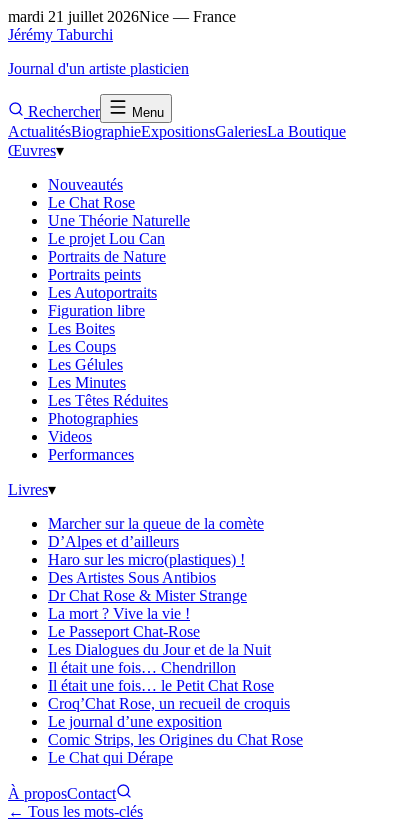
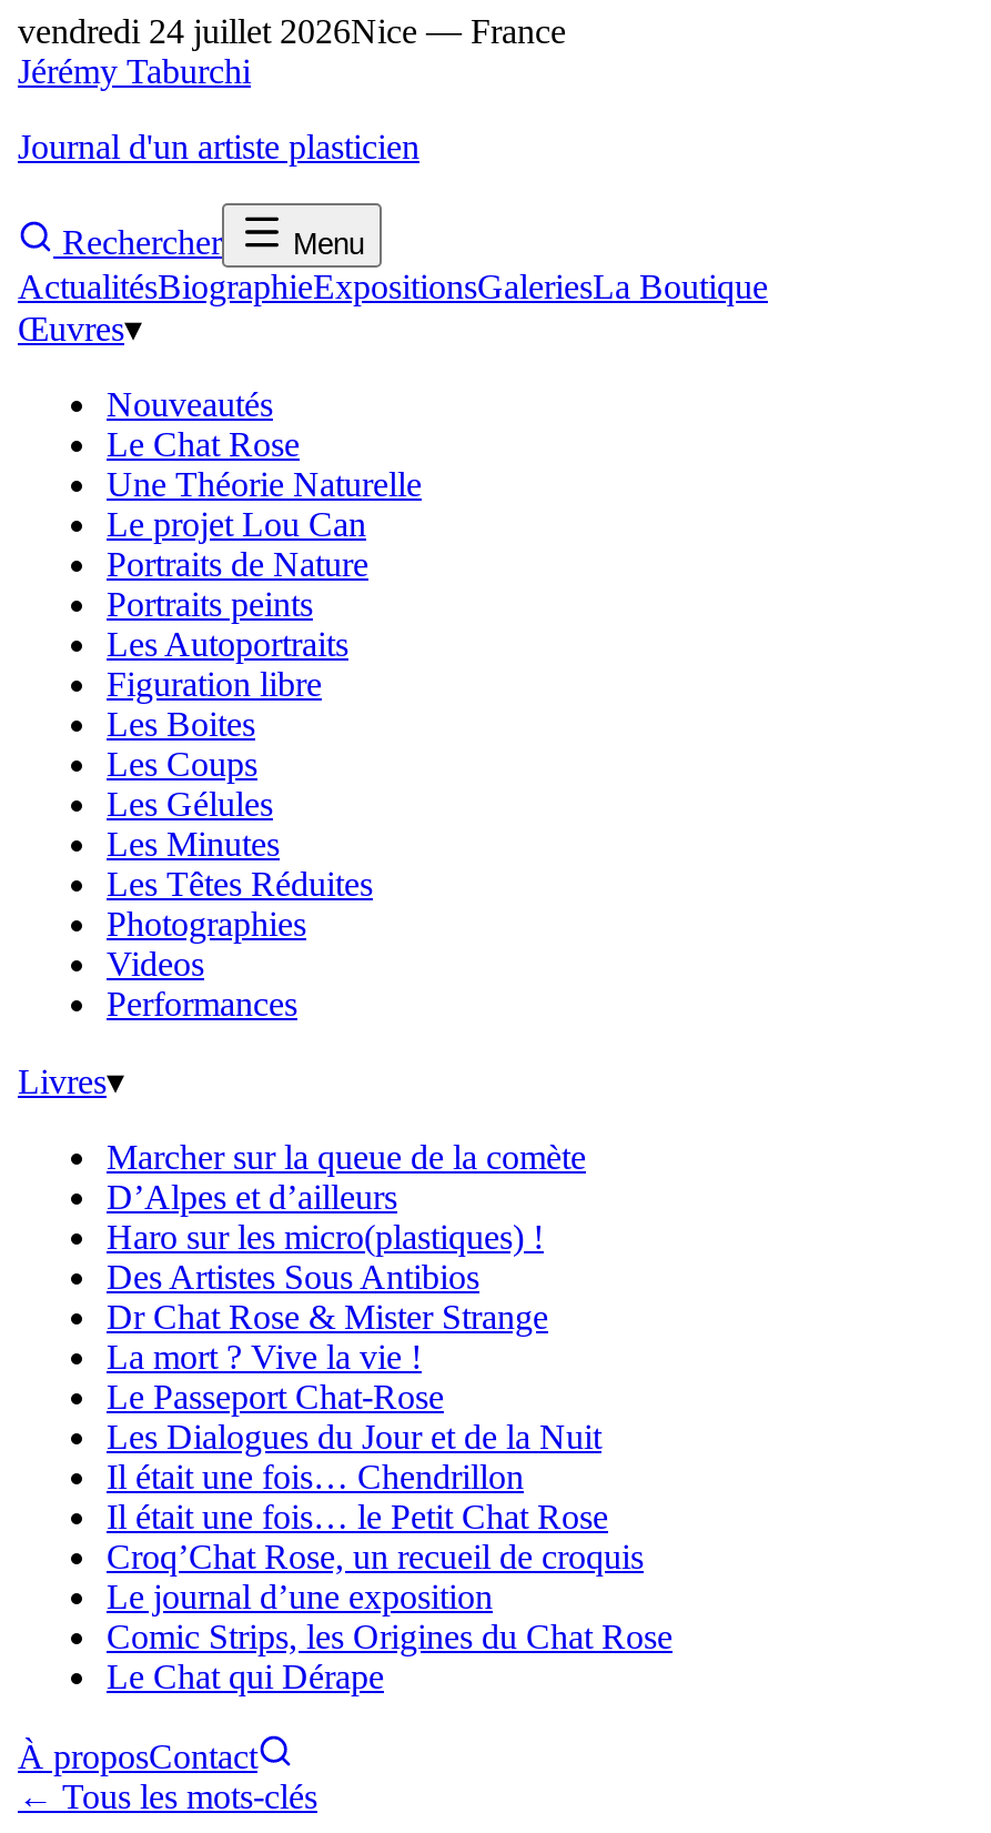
[8,8,236,25] mardi 21 juillet 2026Nice — France -> [18,12,566,50] vendredi 24 juillet 2026Nice — France

